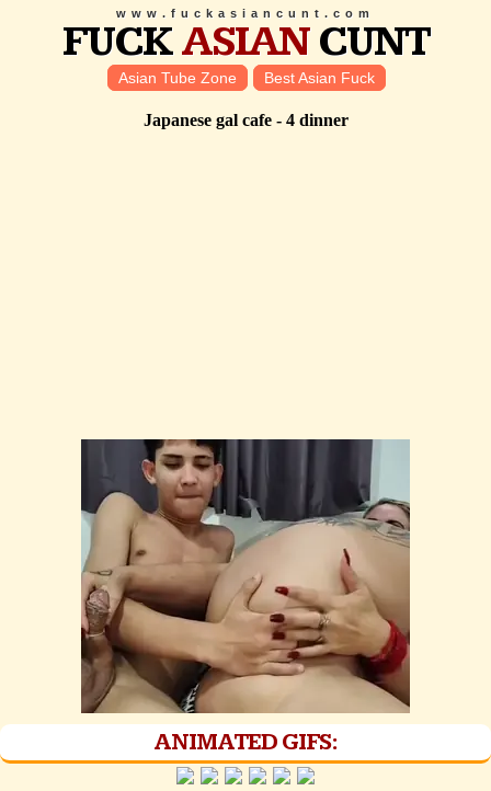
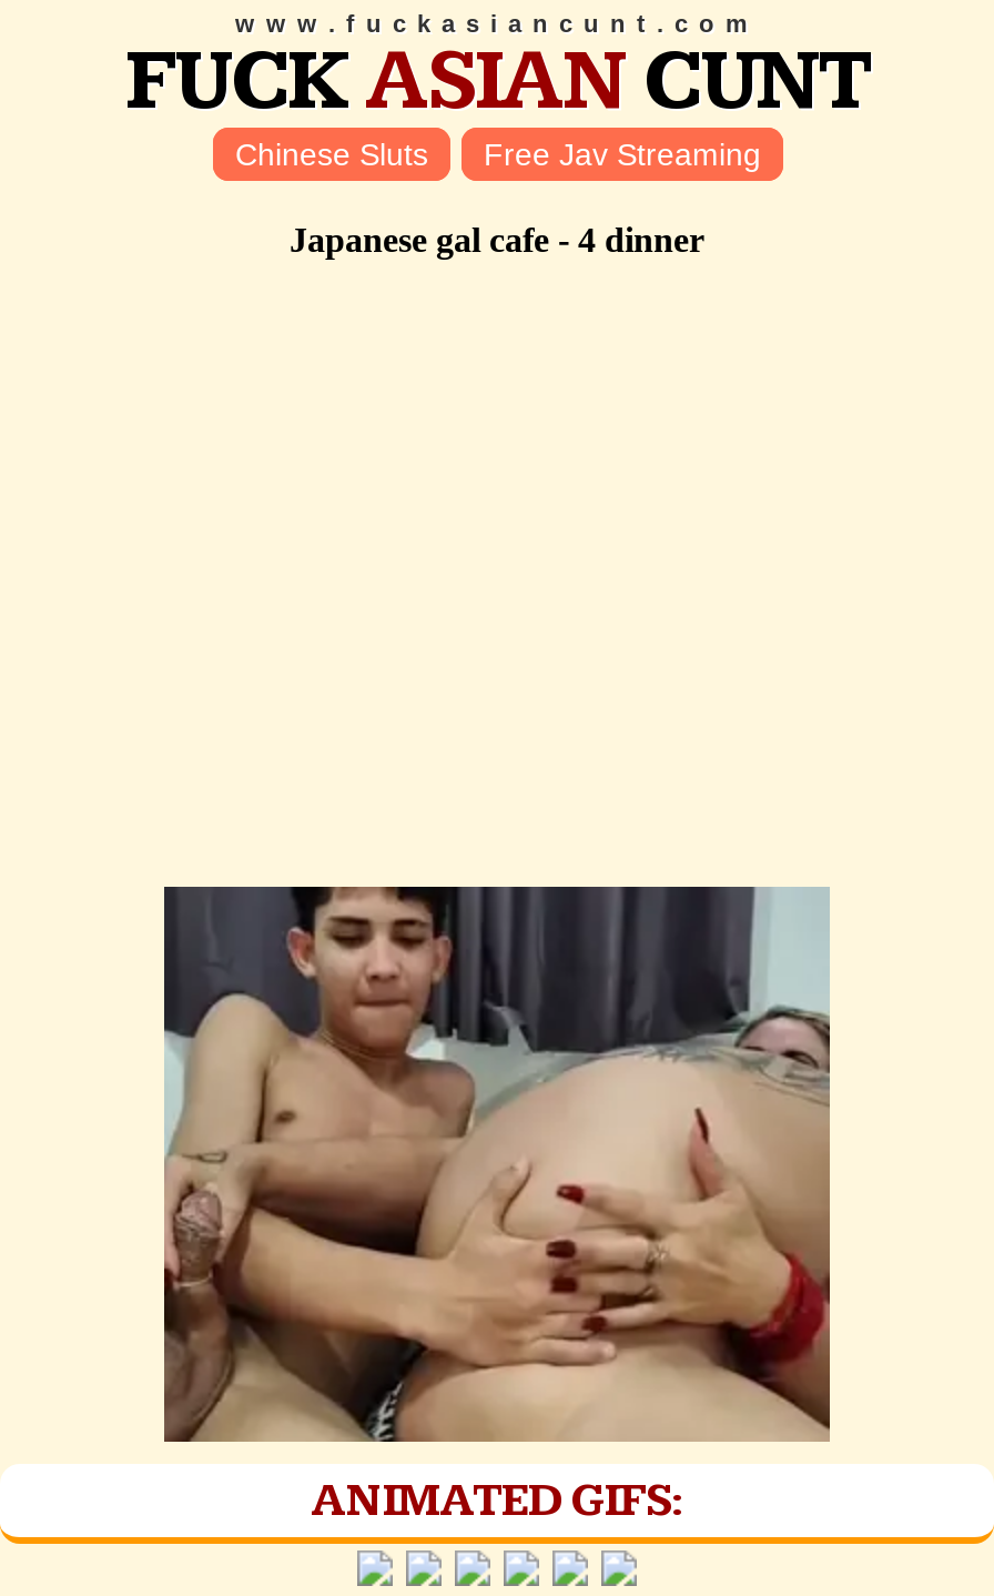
[118,69,374,87] Asian Tube Zone | Best Asian Fuck -> [235,137,761,172] Chinese Sluts | Free Jav Streaming

